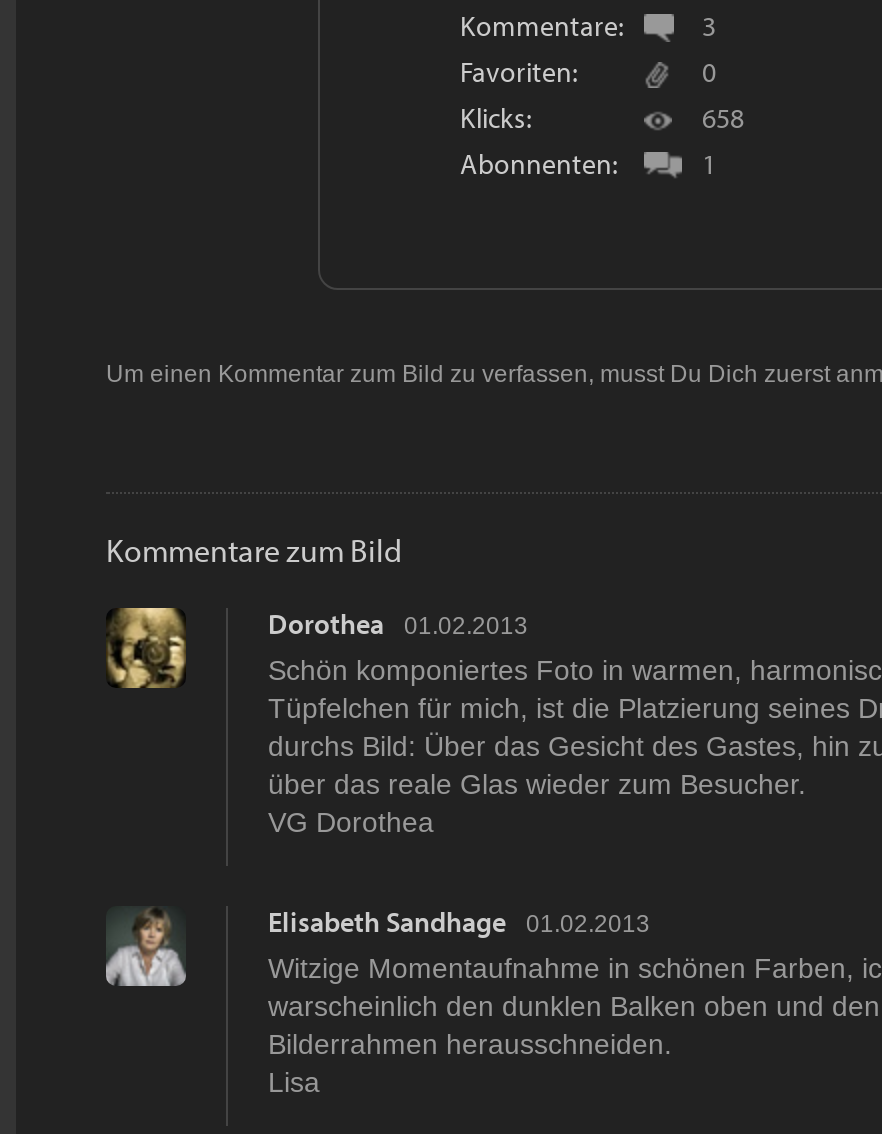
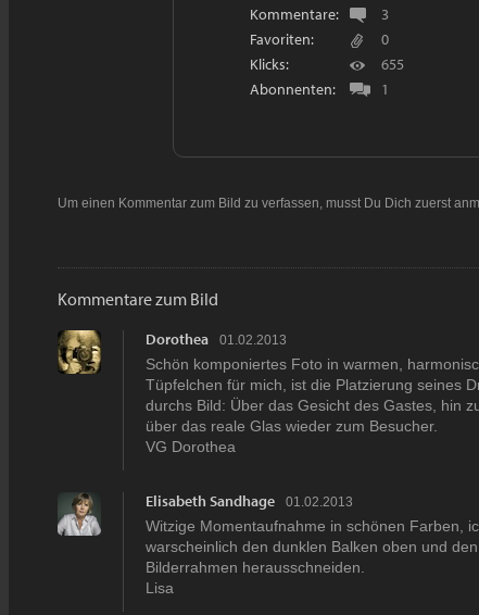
[702,99,744,135] 658 -> [381,54,404,73] 655

